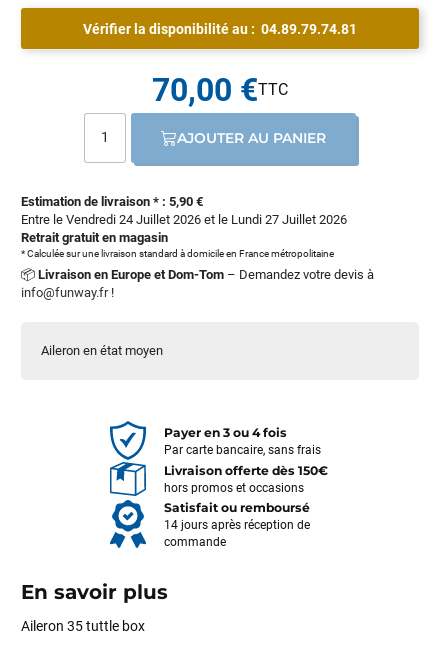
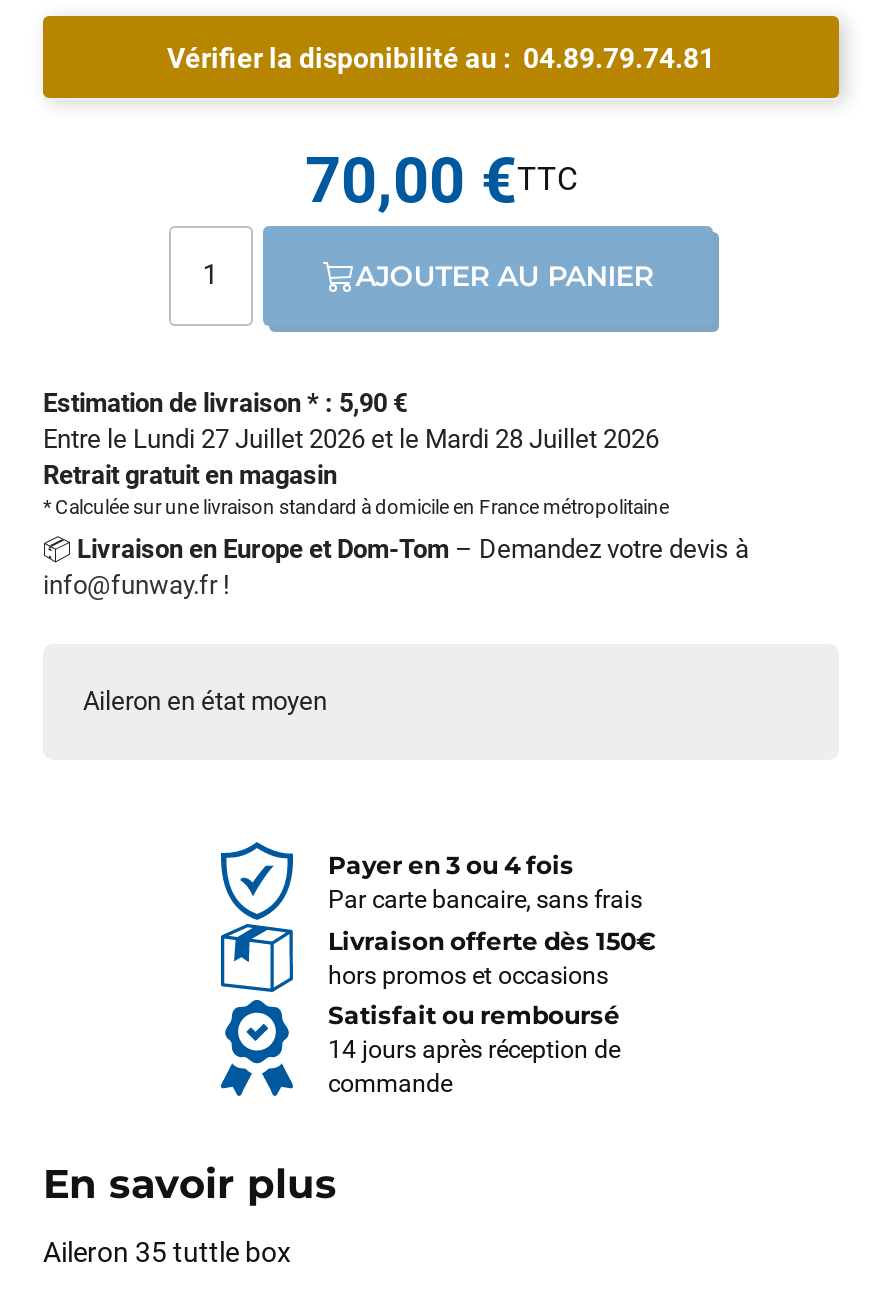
[21,211,347,226] Entre le Vendredi 24 Juillet 2026 et le Lundi 27 Juillet 2026 -> [43,423,659,453] Entre le Lundi 27 Juillet 2026 et le Mardi 28 Juillet 2026

